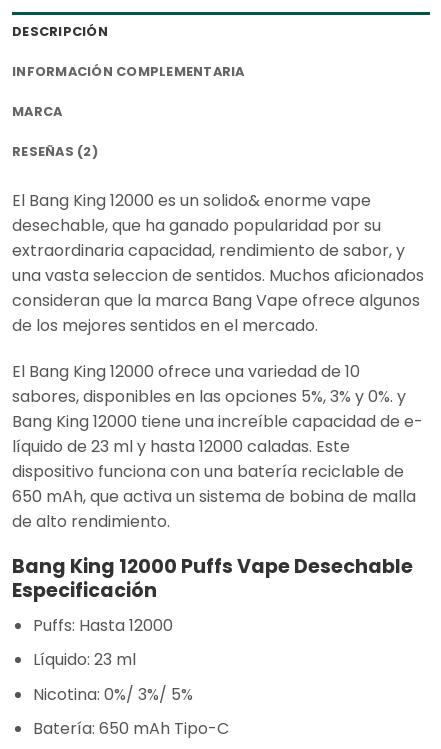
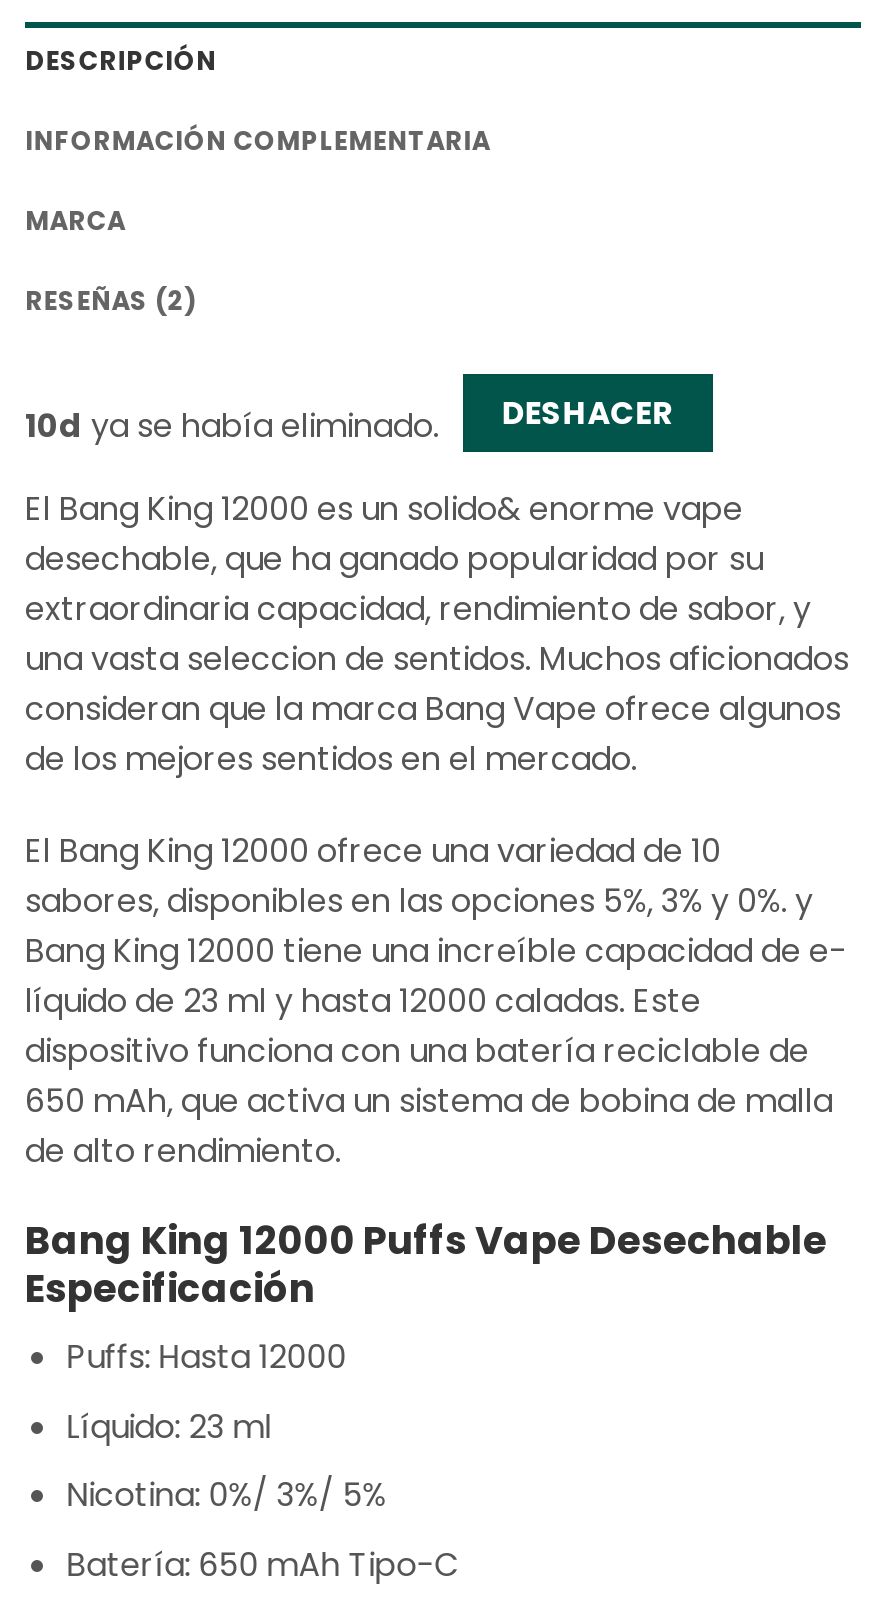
none -> [25,372,715,456] [image] | 10d ya se había eliminado.

